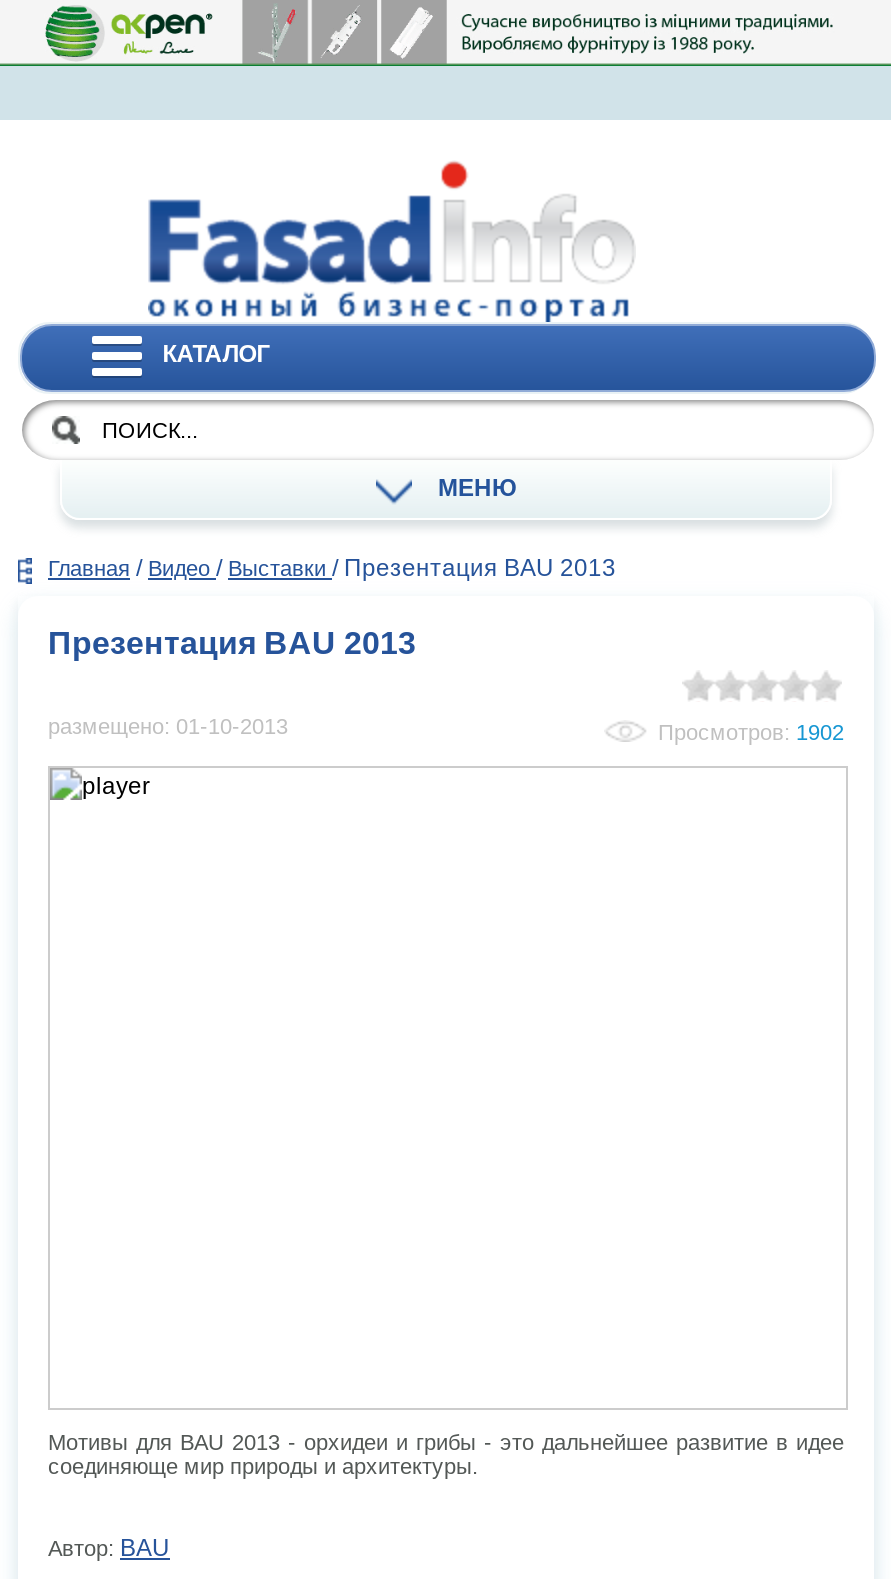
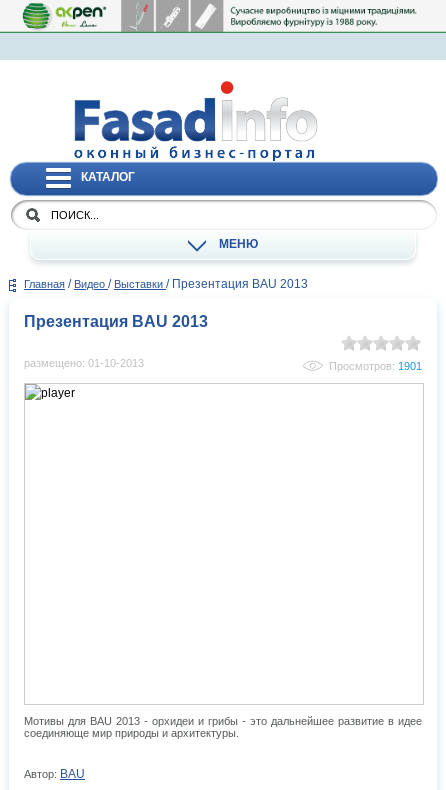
[658,720,844,744] Просмотров: 1902 -> [329,360,422,372] Просмотров: 1901

